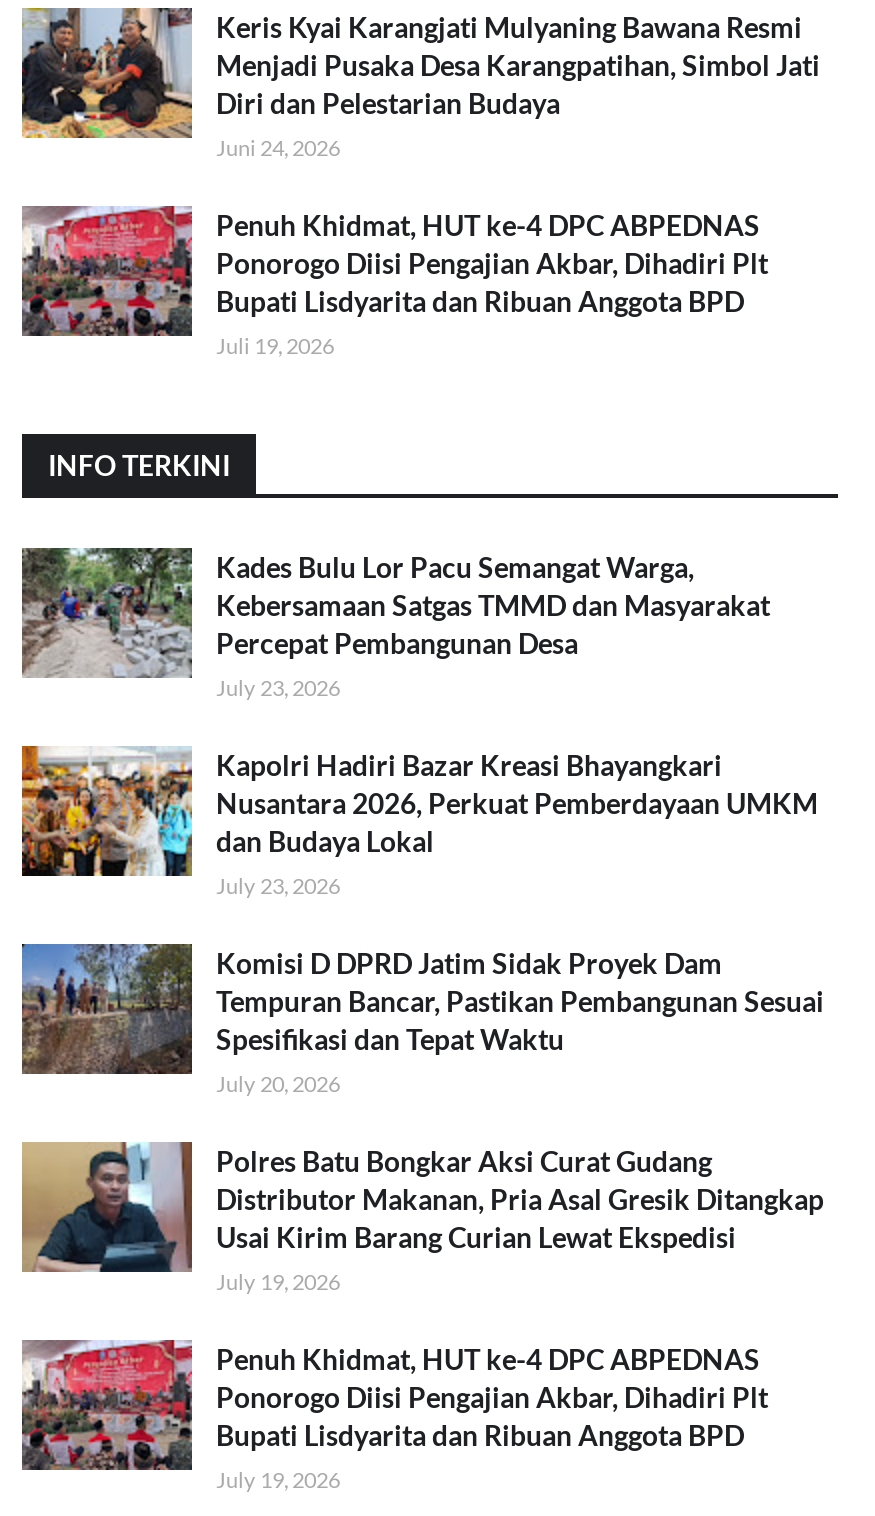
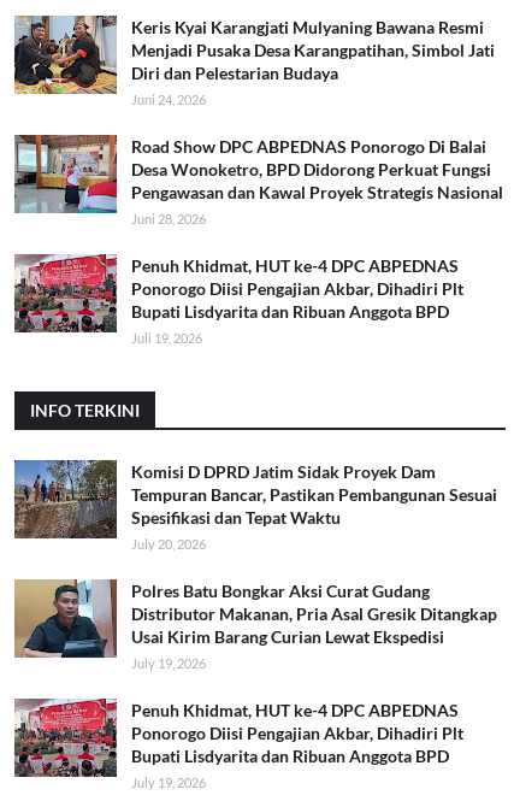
none -> [14,134,503,227] [image] | Road Show DPC ABPEDNAS Ponorogo Di Balai | Desa Wonoketro, BPD Didorong Perkuat Fungsi | Pengawasan dan Kawal Proyek Strategis Nasional | Juni 28, 2026
moved [18,202,768,483] -> [12,252,463,421]: [image] | Penuh Khidmat, HUT ke-4 DPC ABPEDNAS | Ponorogo Diisi Pengajian Akbar, Dihadiri Plt | Bupati Lisdyarita dan Ribuan Anggota BPD | Juli 19, 2026 | INFO TERKINI
[20,546,818,899] [image] | Kades Bulu Lor Pacu Semangat Warga, | Kebersamaan Satgas TMMD dan Masyarakat | Percepat Pembangunan Desa | July 23, 2026 | Kapolri Hadiri Bazar Kreasi Bhayangkari | Nusantara 2026, Perkuat Pemberdayaan UMKM | dan Budaya Lokal | July 23, 2026 -> none
[22,746,188,878] [image] -> none

